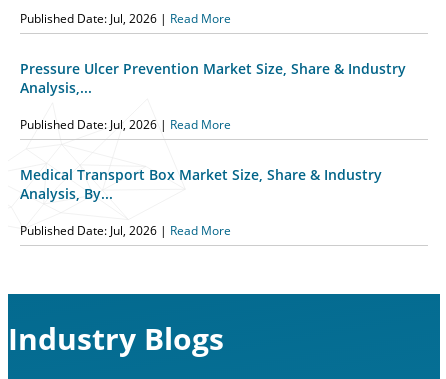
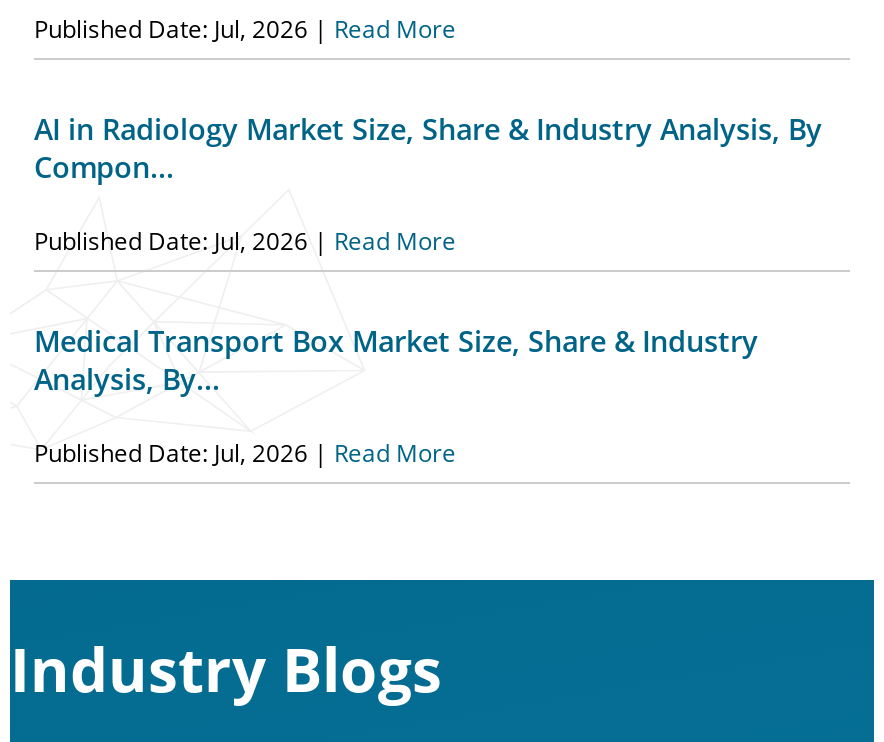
[20,59,406,97] Pressure Ulcer Prevention Market Size, Share & Industry | Analysis,... -> [34,109,822,185] AI in Radiology Market Size, Share & Industry Analysis, By | Compon...

